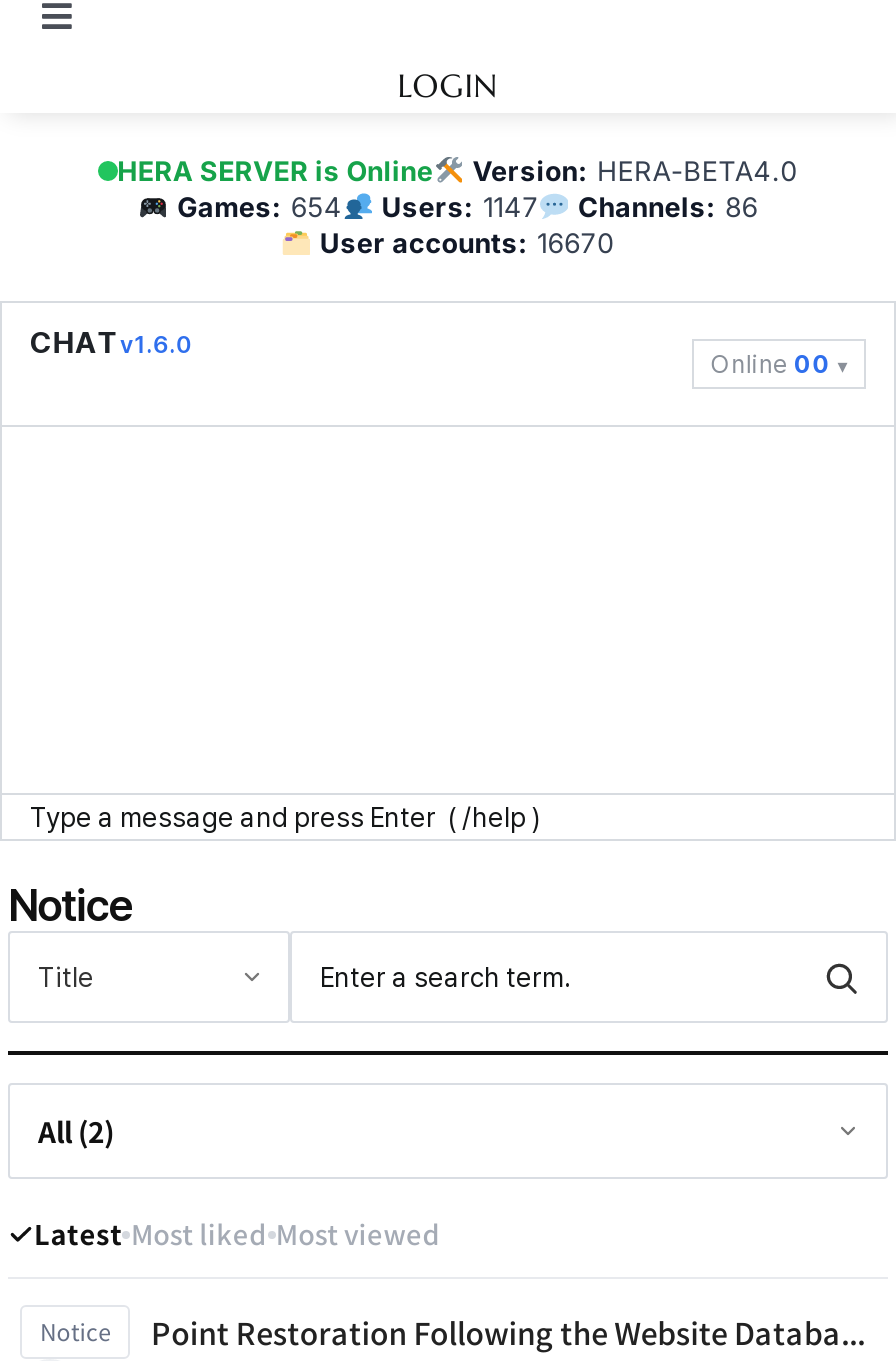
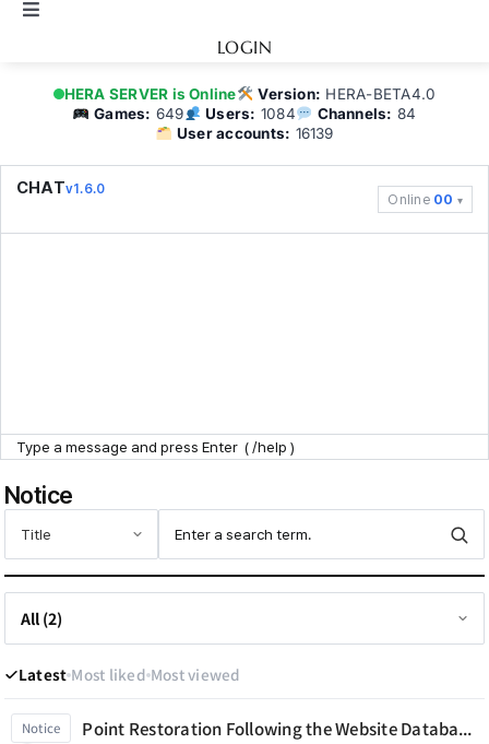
[177,191,342,223] Games: 654 -> [94,105,184,122] Games: 649
[381,191,539,223] Users: 1147 -> [205,105,296,122] Users: 1084
[578,191,758,223] Channels: 86 -> [317,105,416,122] Channels: 84
[320,227,615,259] User accounts: 16670 -> [177,125,334,142] User accounts: 16139

